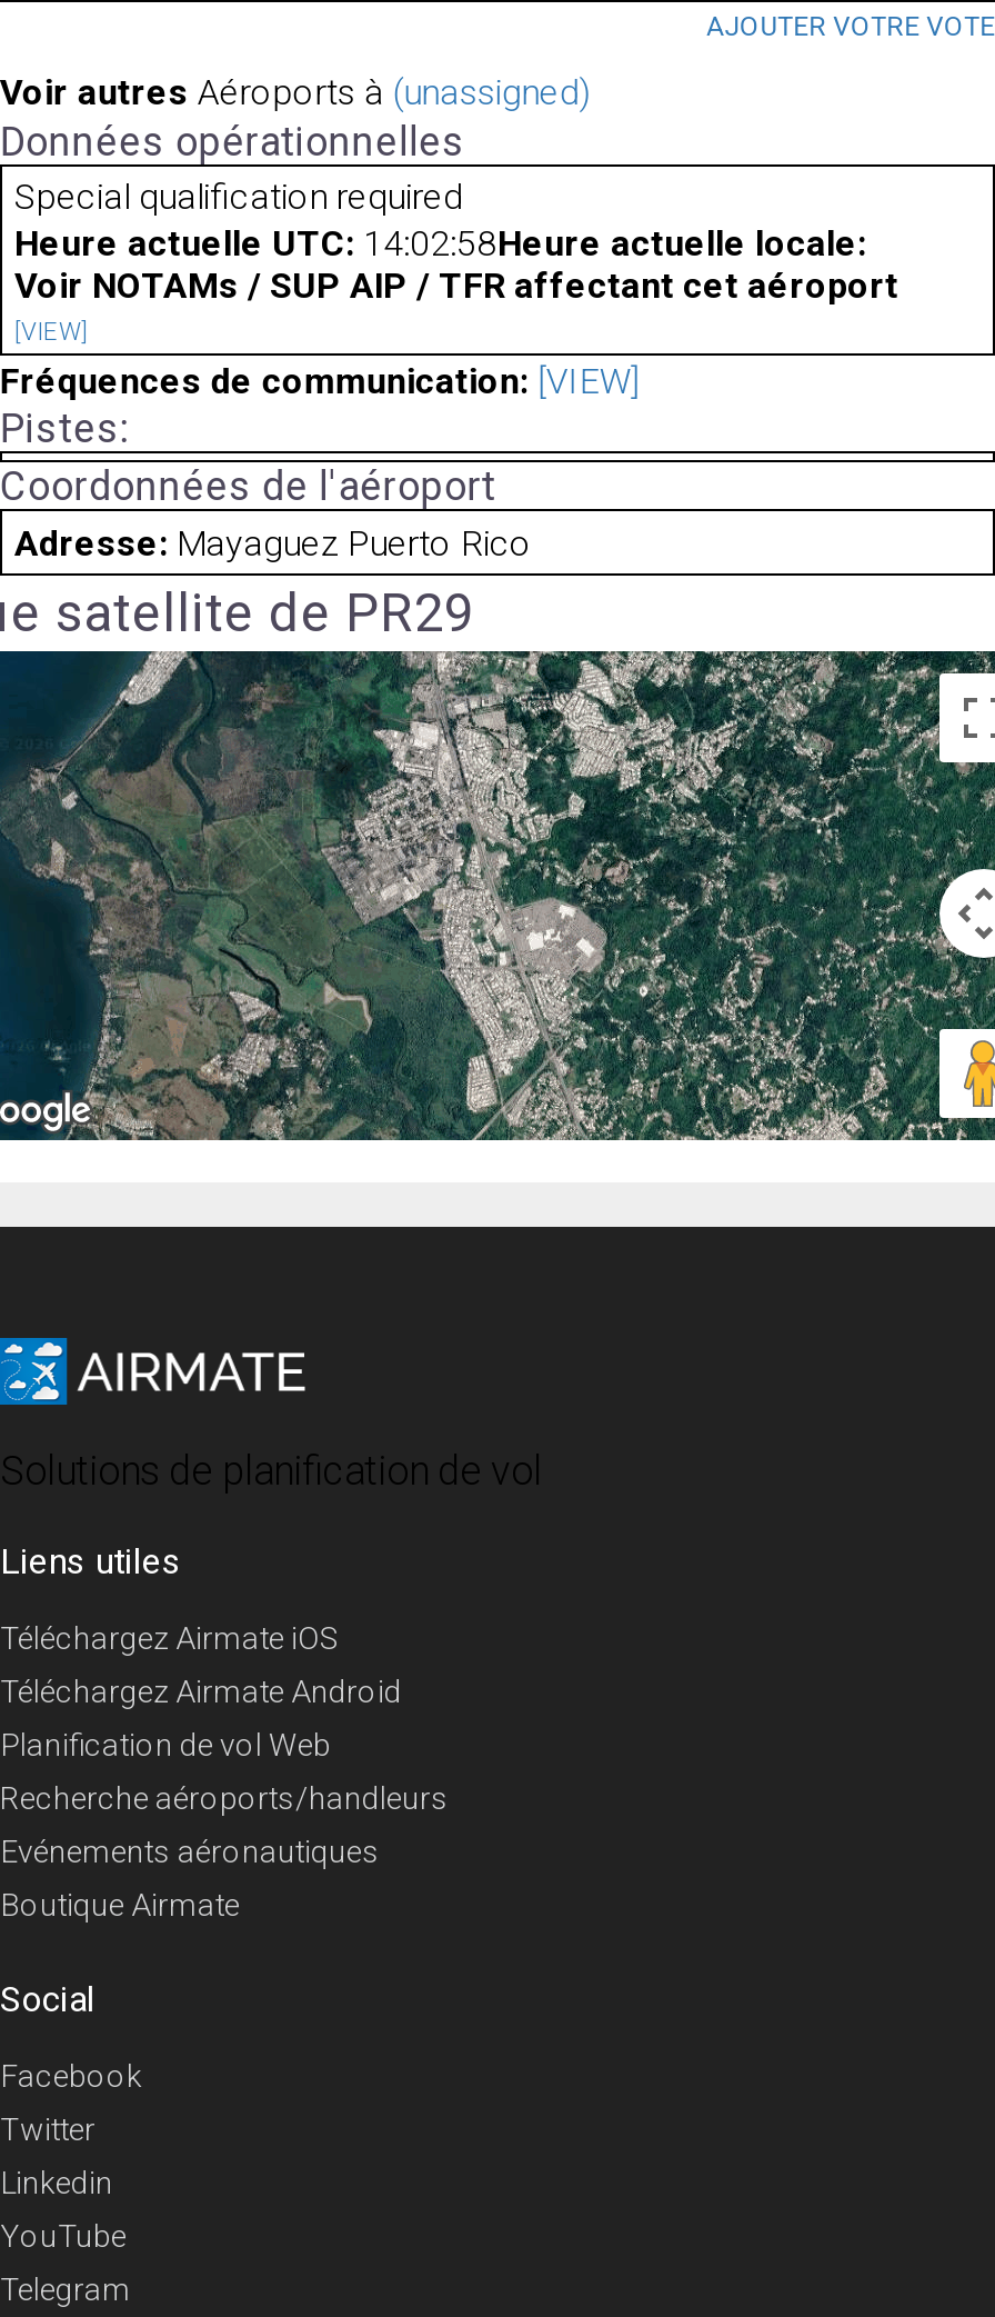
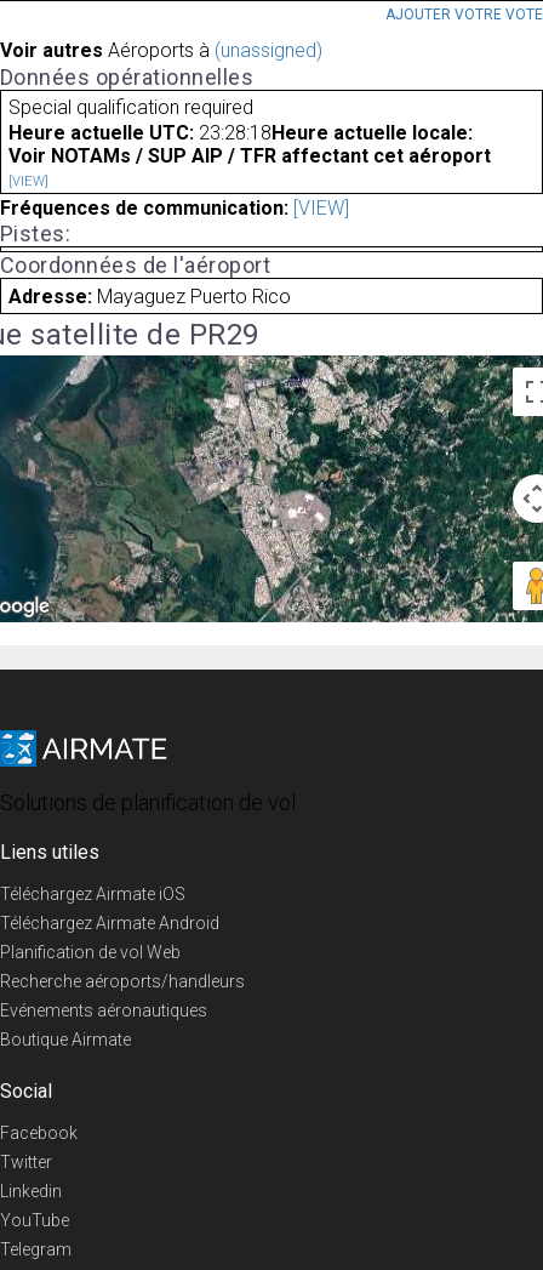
[14,223,866,265] Heure actuelle UTC: 14:02:58Heure actuelle locale: -> [8,122,473,145] Heure actuelle UTC: 23:28:18Heure actuelle locale:

